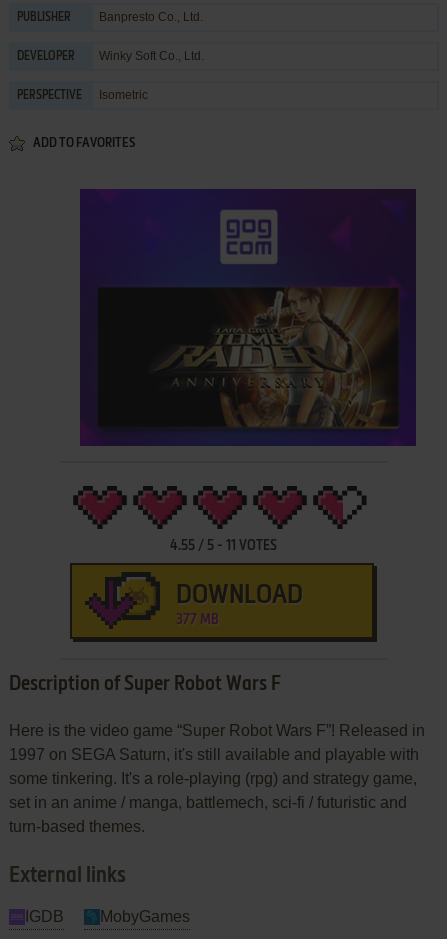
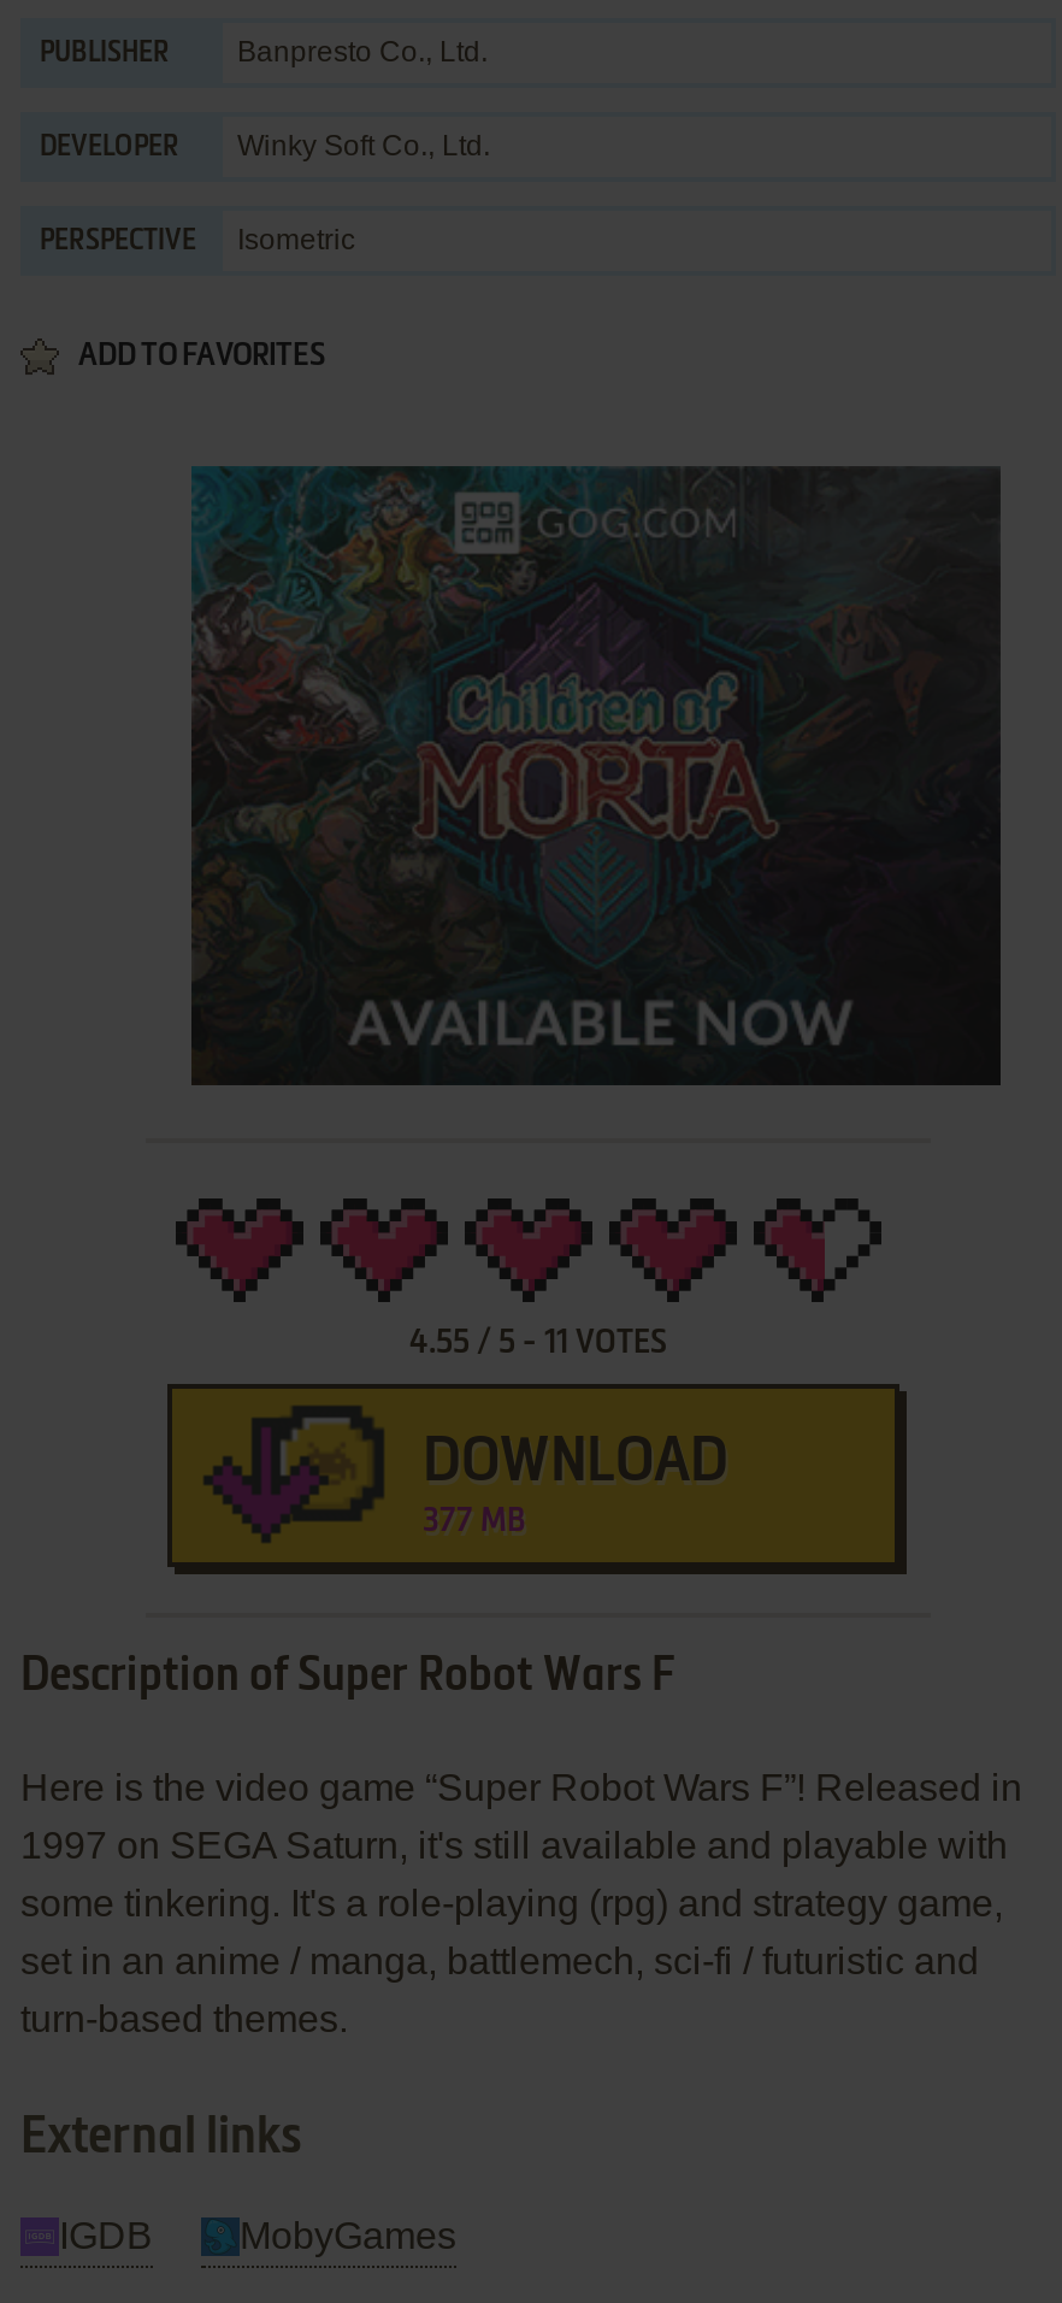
[79,188,417,447] [image] -> [189,464,1003,1088] [image]

